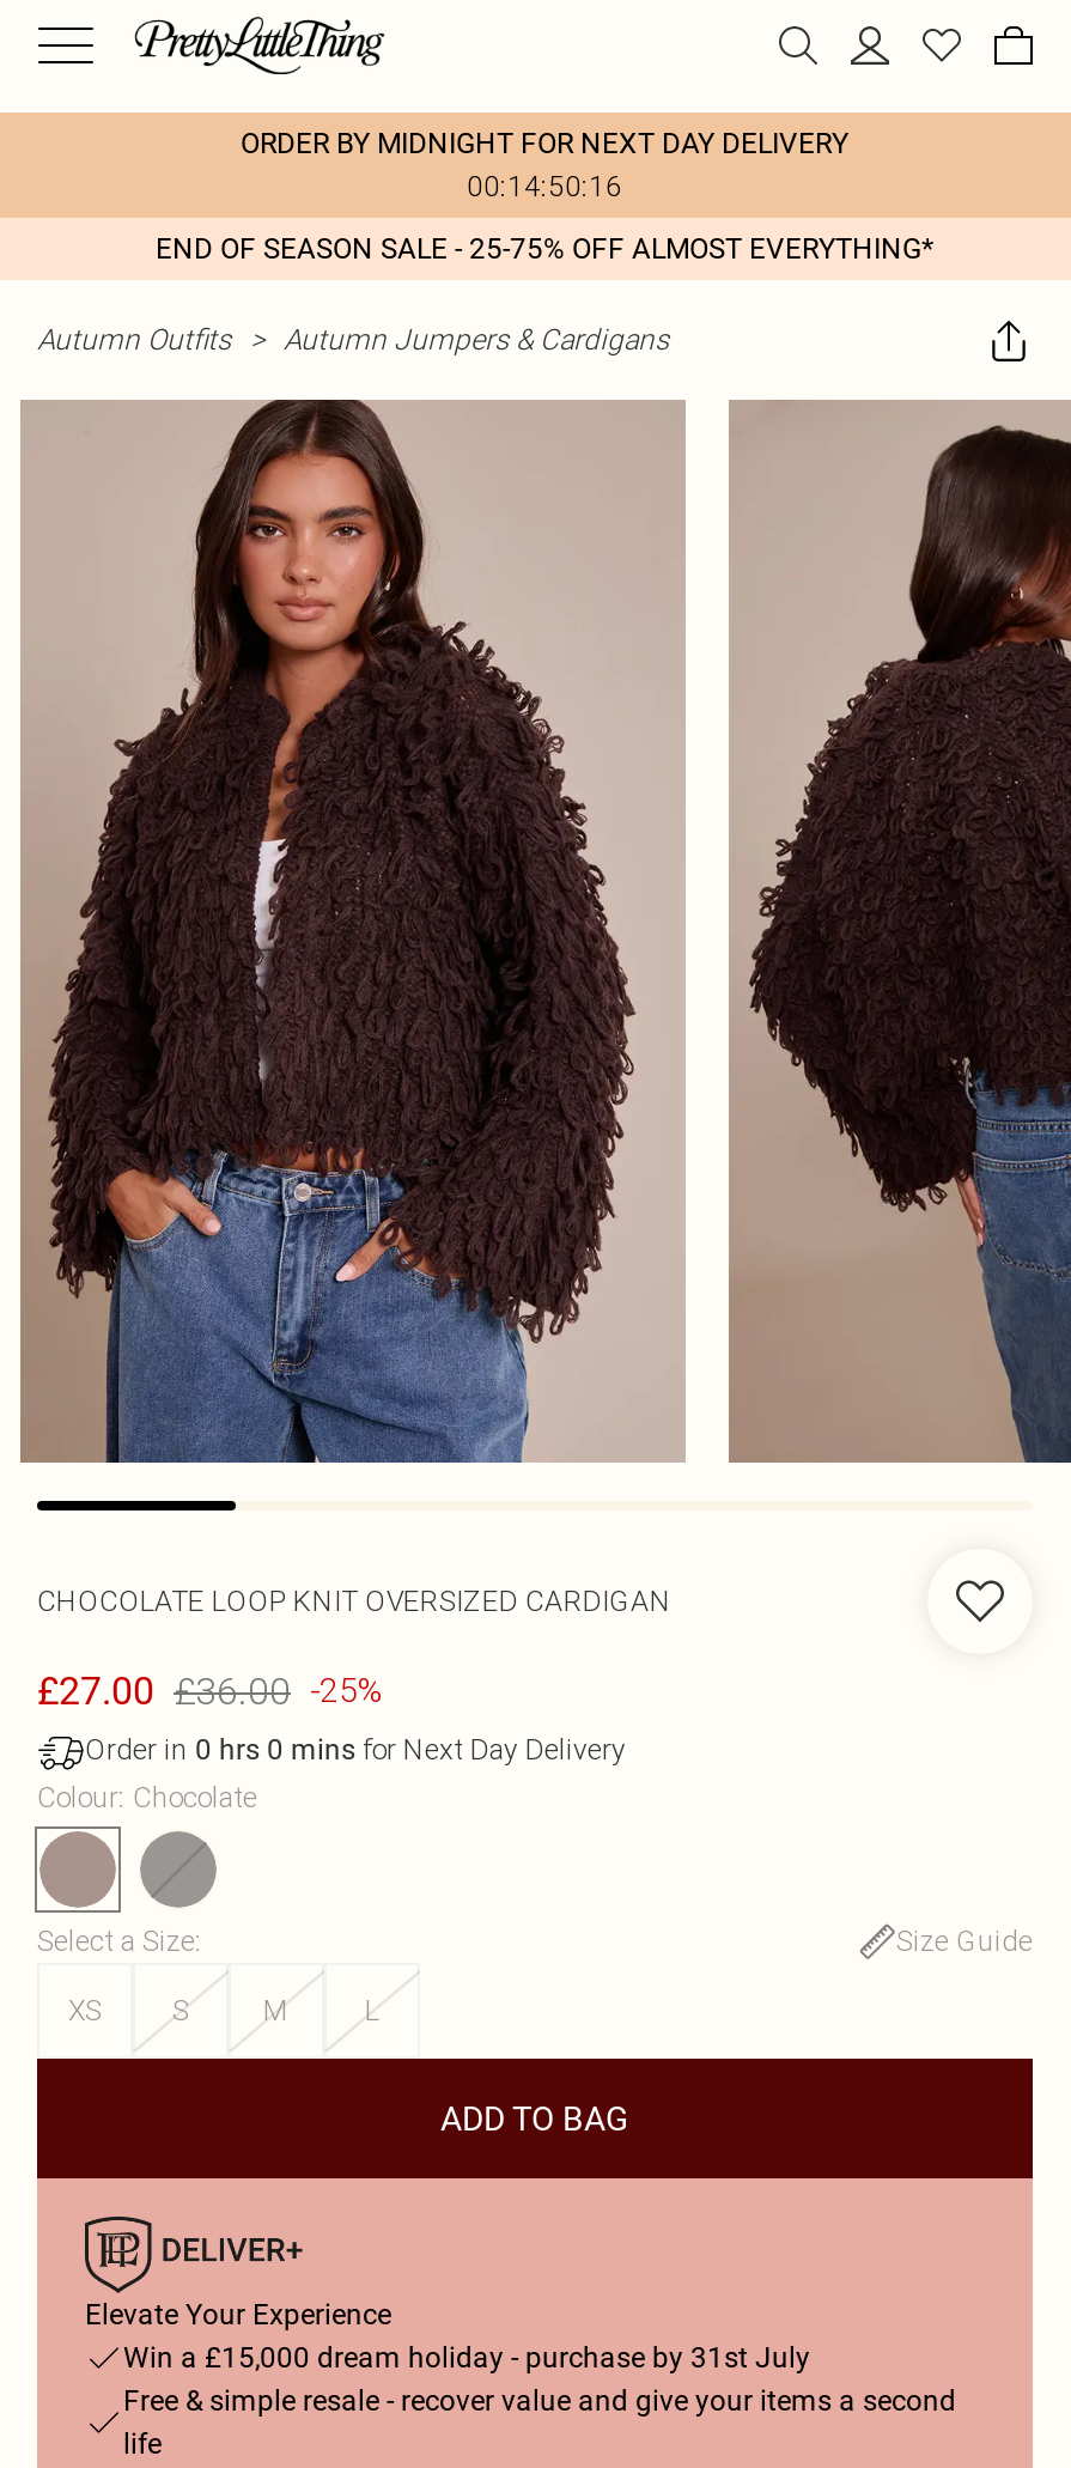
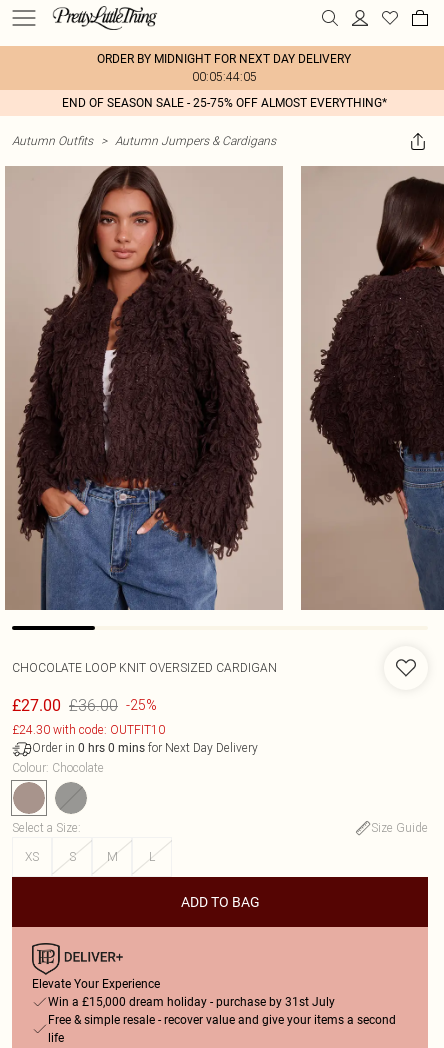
[467,168,622,203] 00:14:50:16 -> [191,69,256,84] 00:05:44:05
none -> [12,722,165,737] £24.30 with code: OUTFIT10

